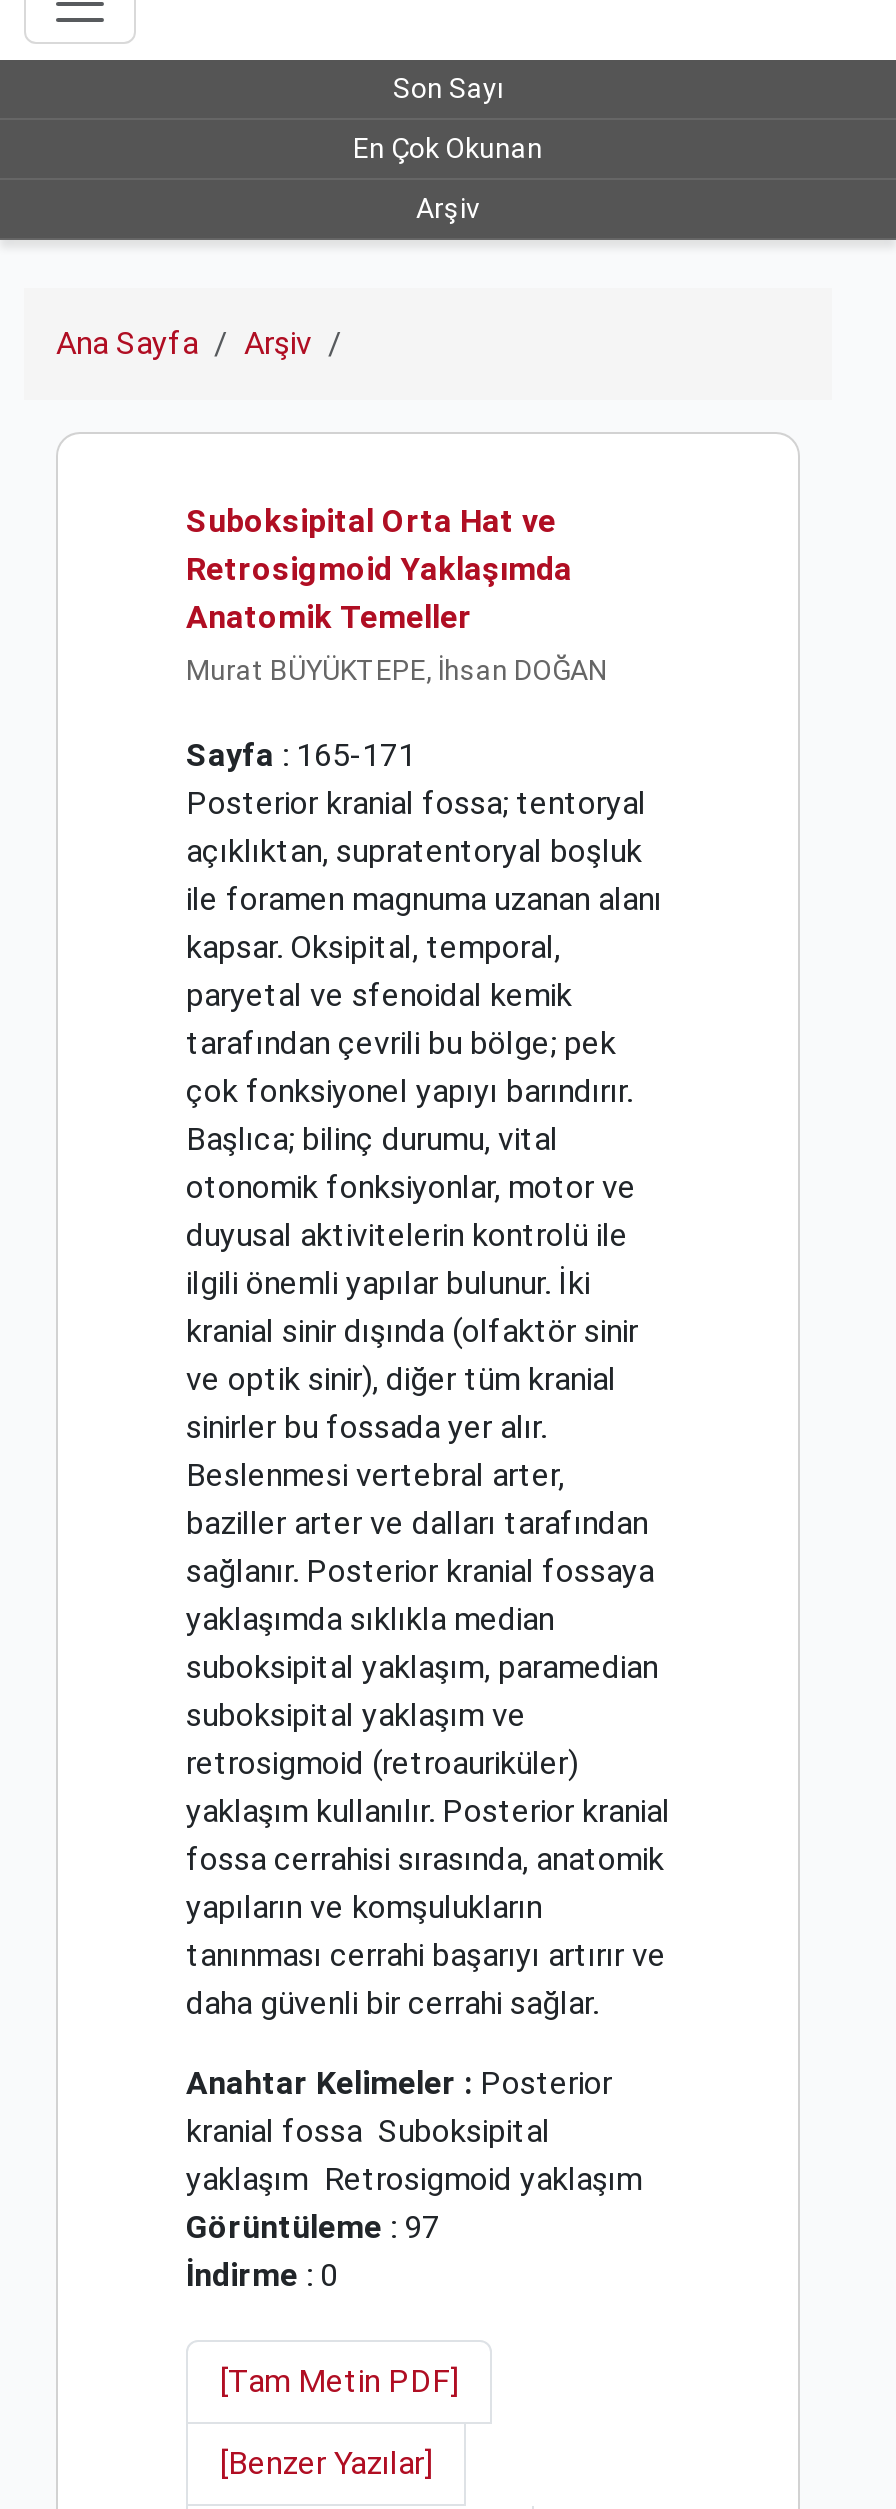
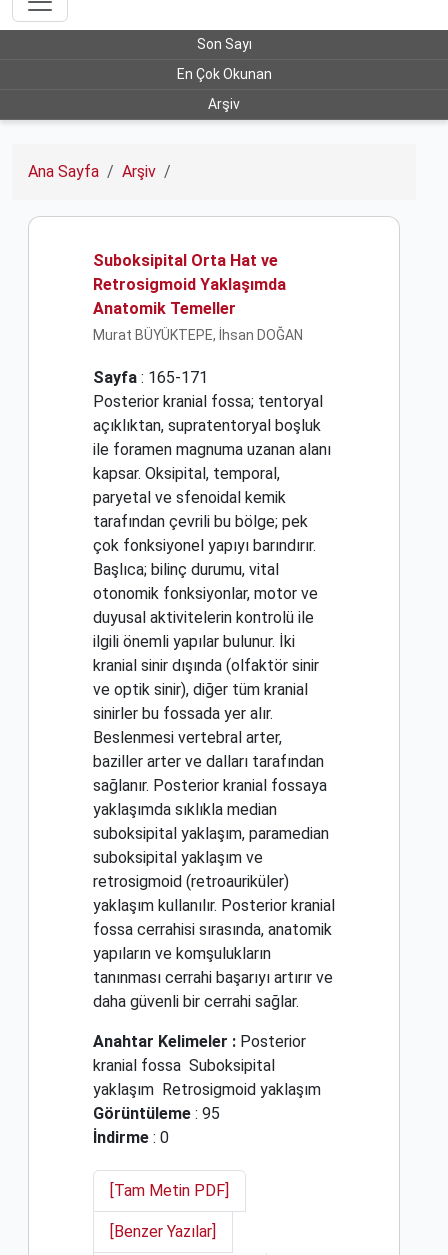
[186,2209,440,2247] Görüntüleme: 97 -> [93,1104,220,1123] Görüntüleme: 95

